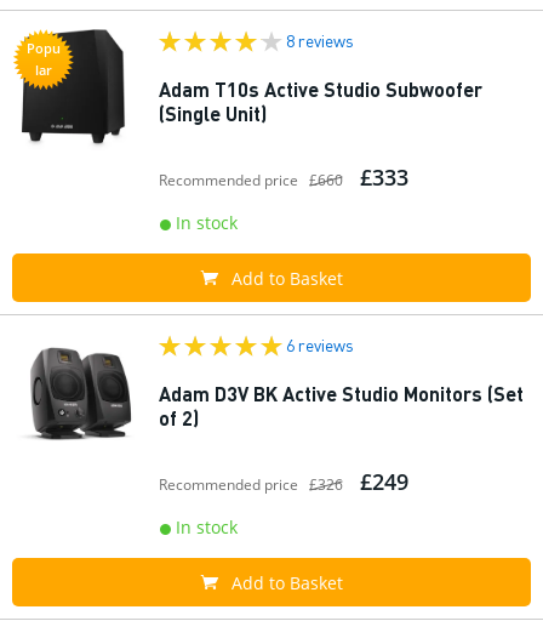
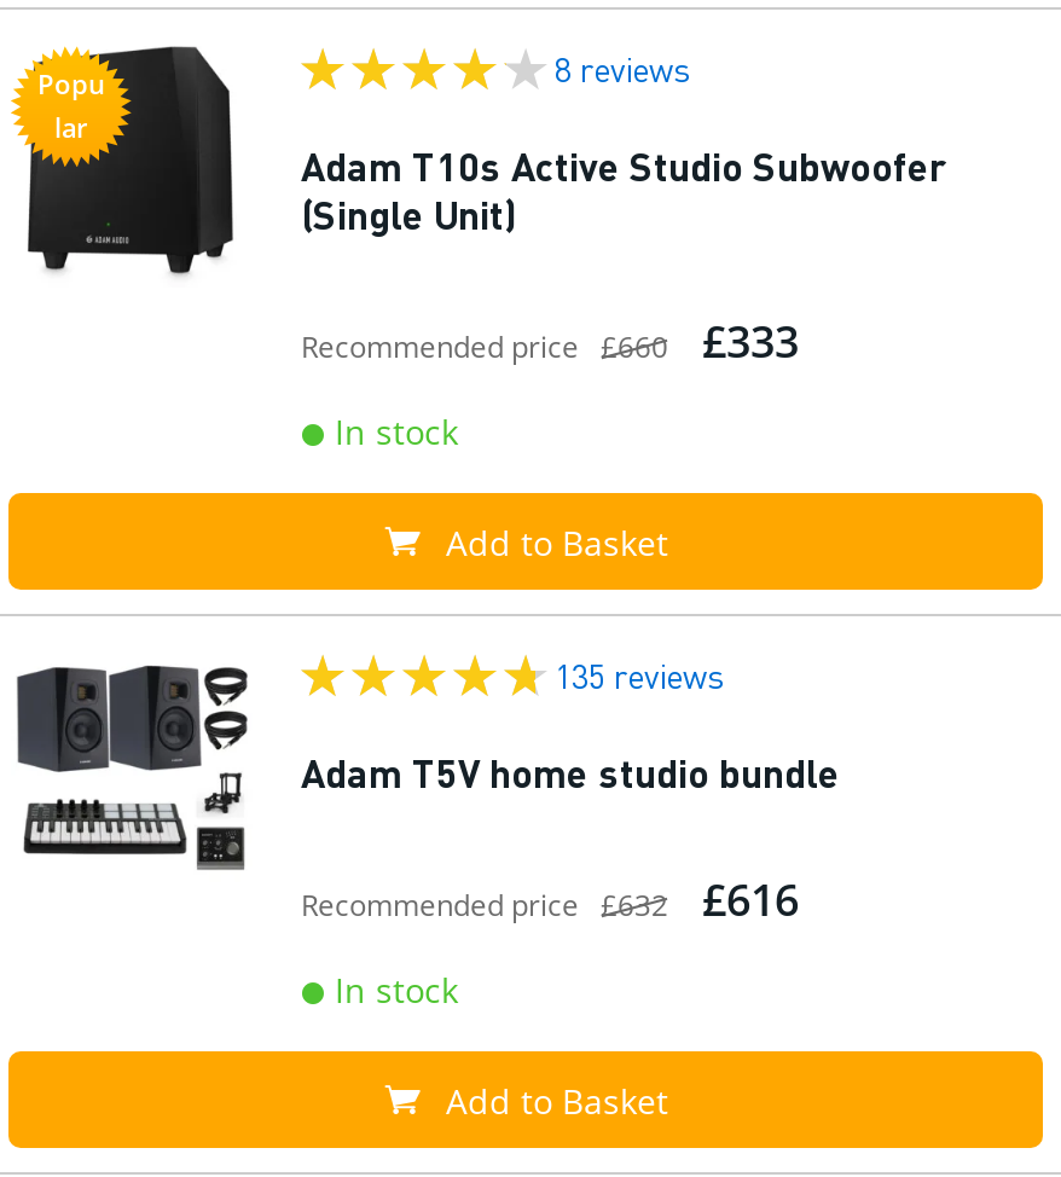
[286,334,354,355] 6 reviews -> [555,653,724,696] 135 reviews
[17,347,524,441] [image] | Adam D3V BK Active Studio Monitors (Set | of 2) -> [16,662,840,872] [image] | Adam T5V home studio bundle
[159,467,408,496] Recommended price £326 | £249 -> [301,870,799,928] Recommended price £632 | £616

